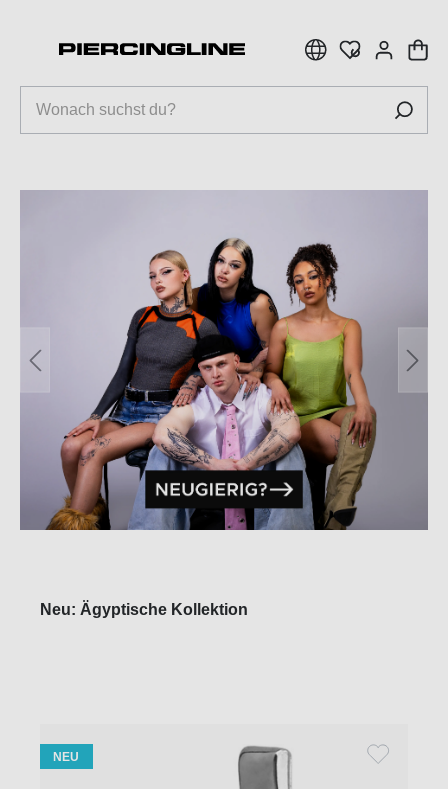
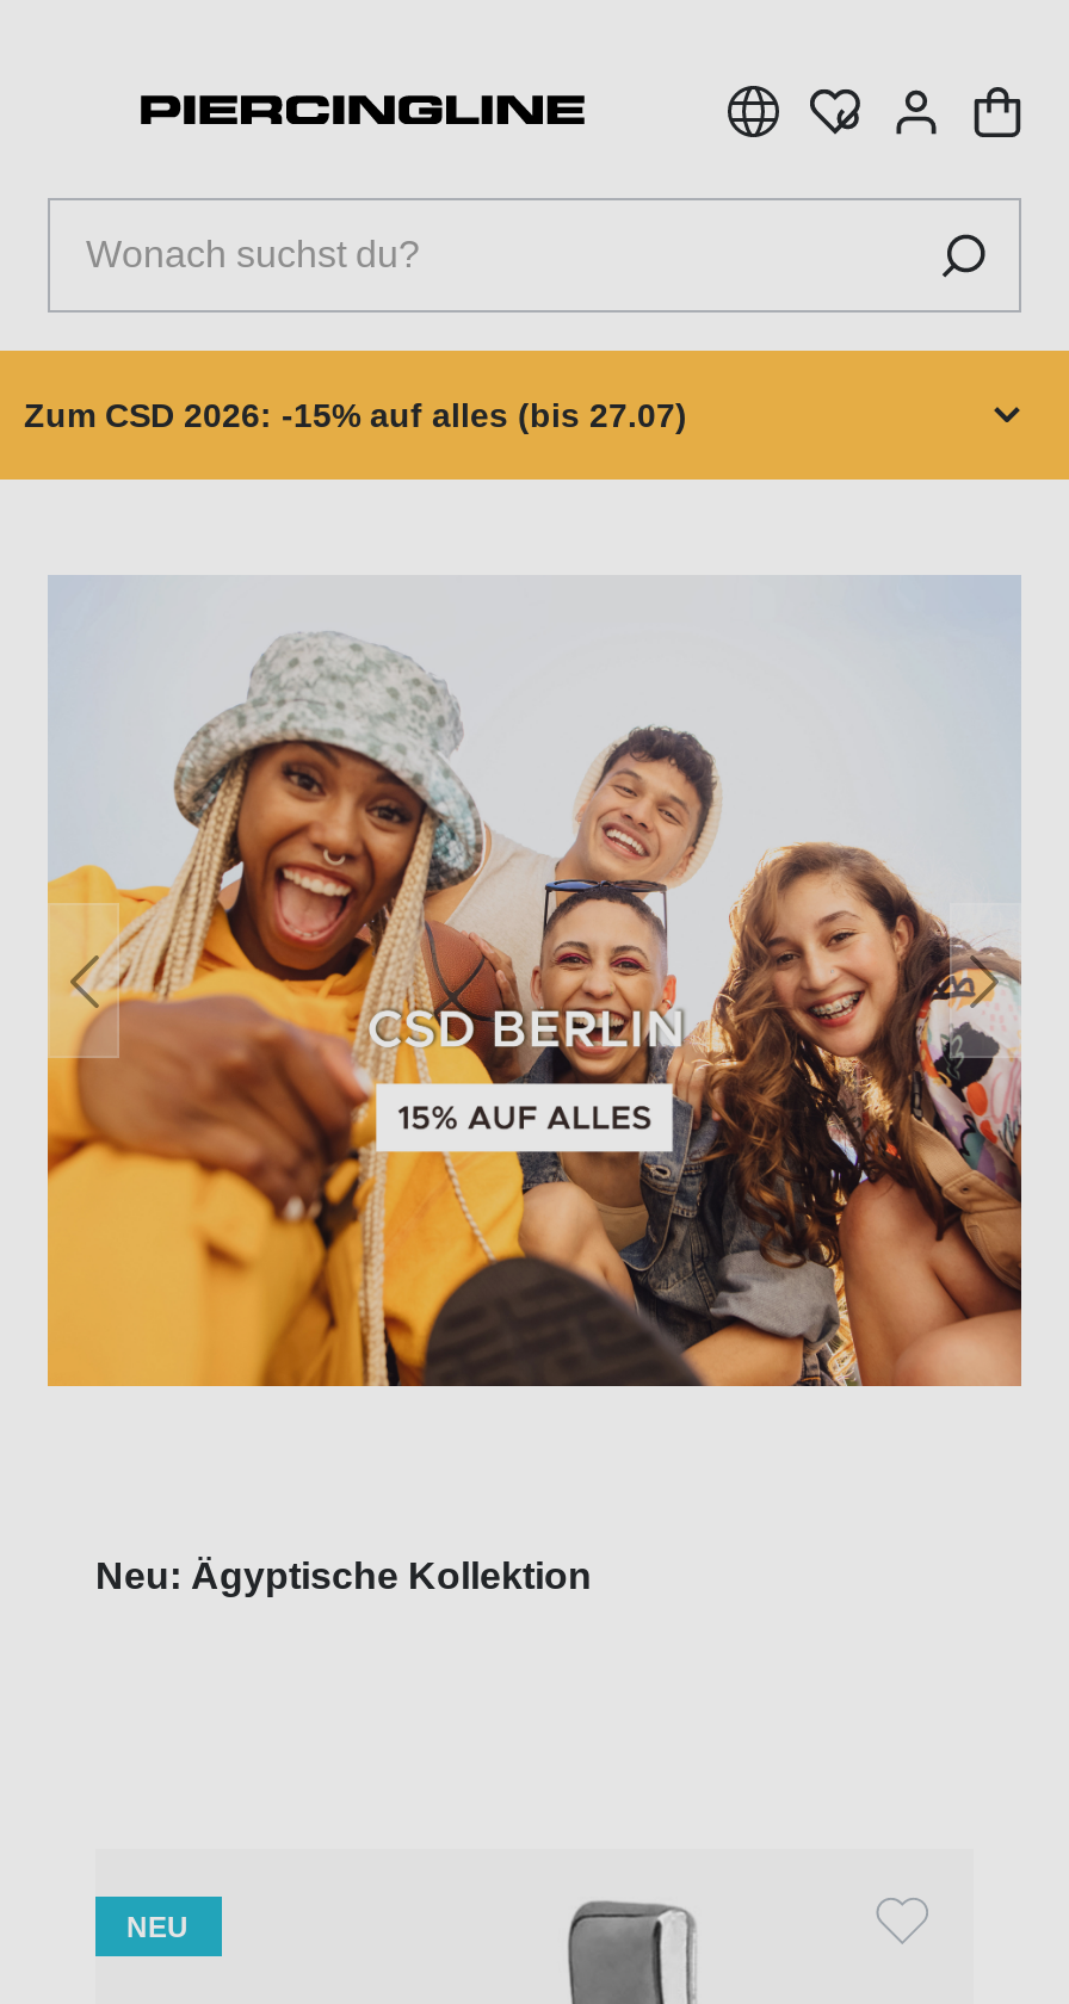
none -> [24,396,687,434] Zum CSD 2026: -15% auf alles (bis 27.07)
[19,192,428,531] [image] -> [45,580,1024,1388] [image]

